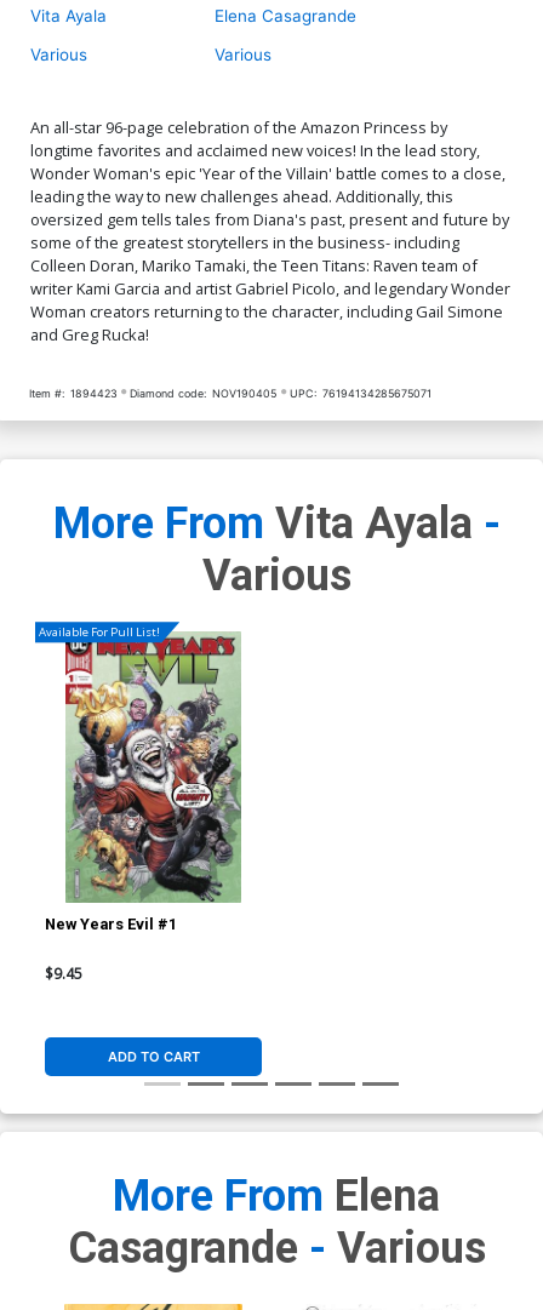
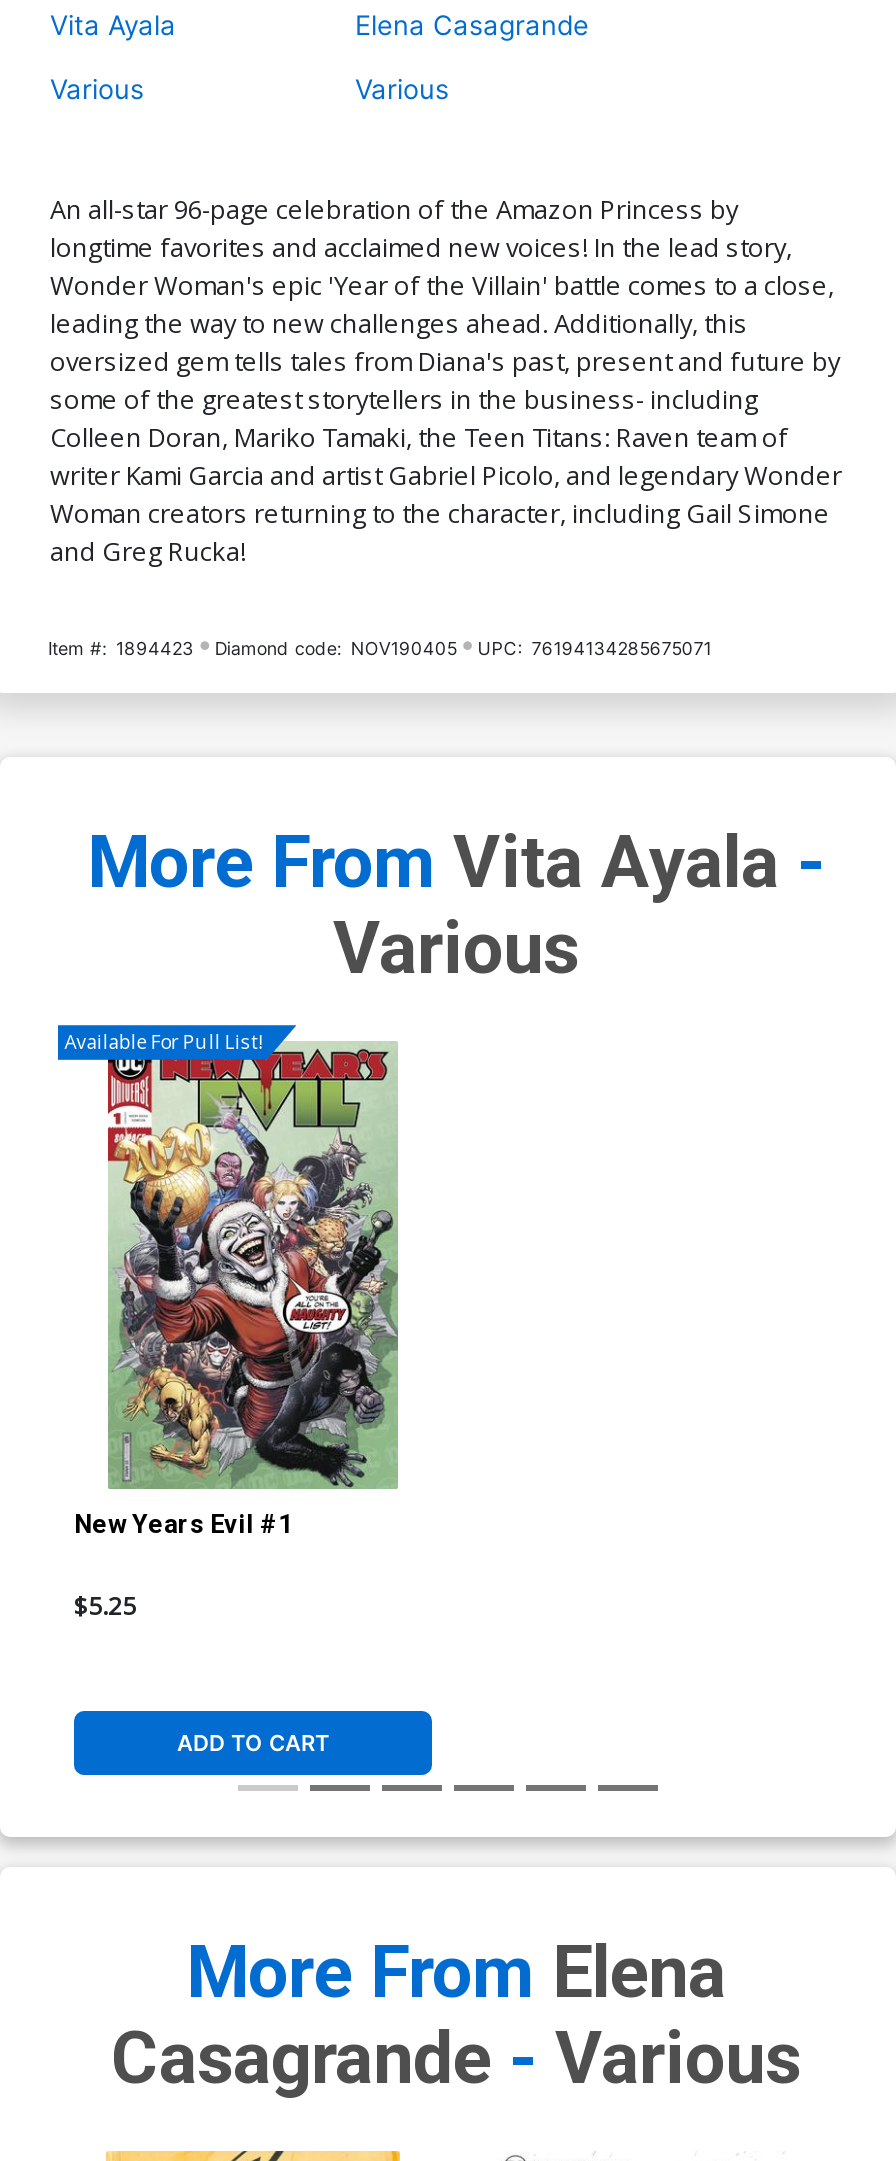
[45,964,82,984] $9.45 -> [74,1590,136,1624] $5.25

